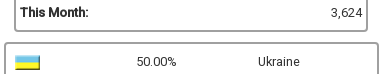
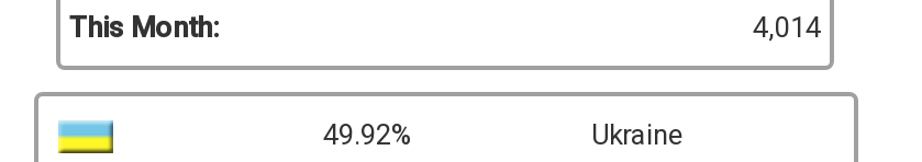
[331,4,362,19] 3,624 -> [753,10,821,43] 4,014
[135,53,176,68] 50.00% -> [323,117,413,150] 49.92%

